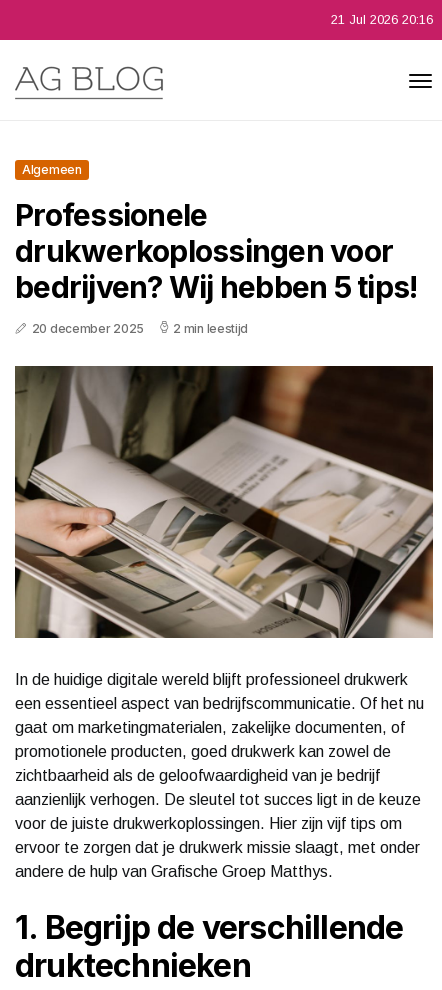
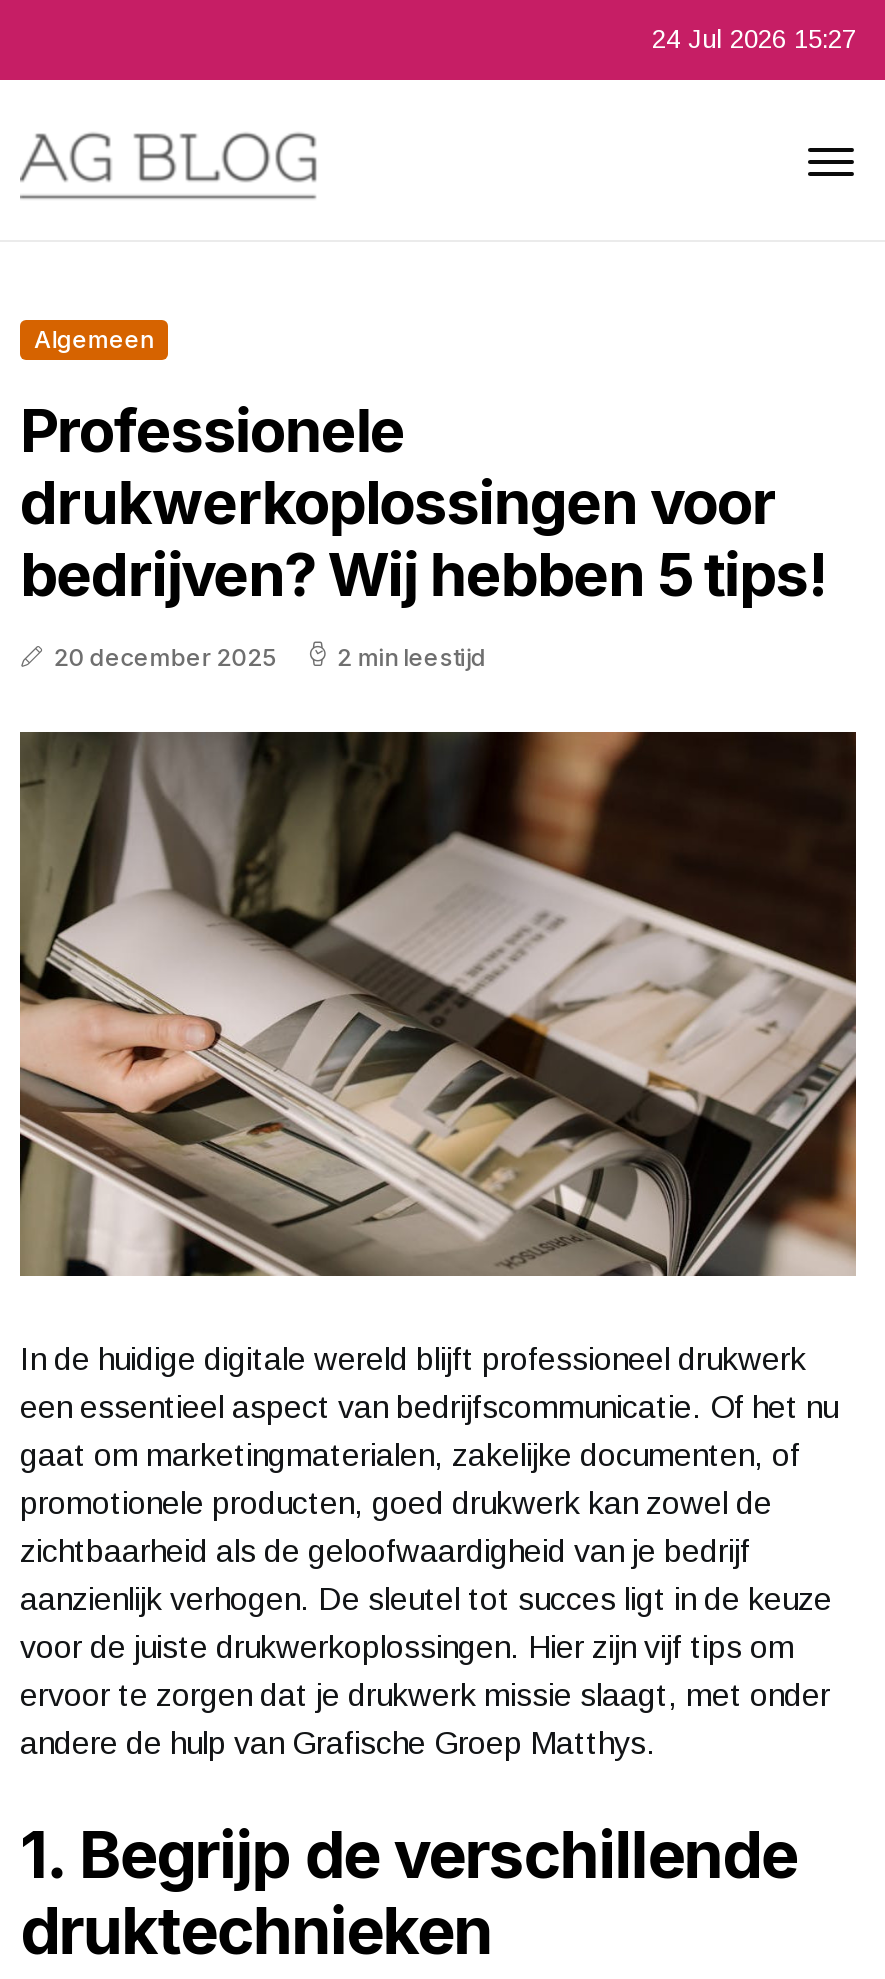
[331,12,433,27] 21 Jul 2026 20:16 -> [652,24,856,54] 24 Jul 2026 15:27

